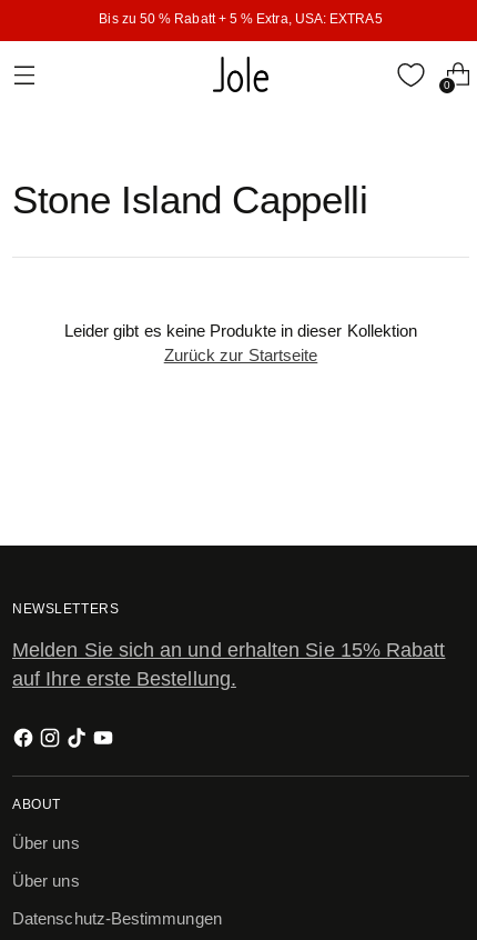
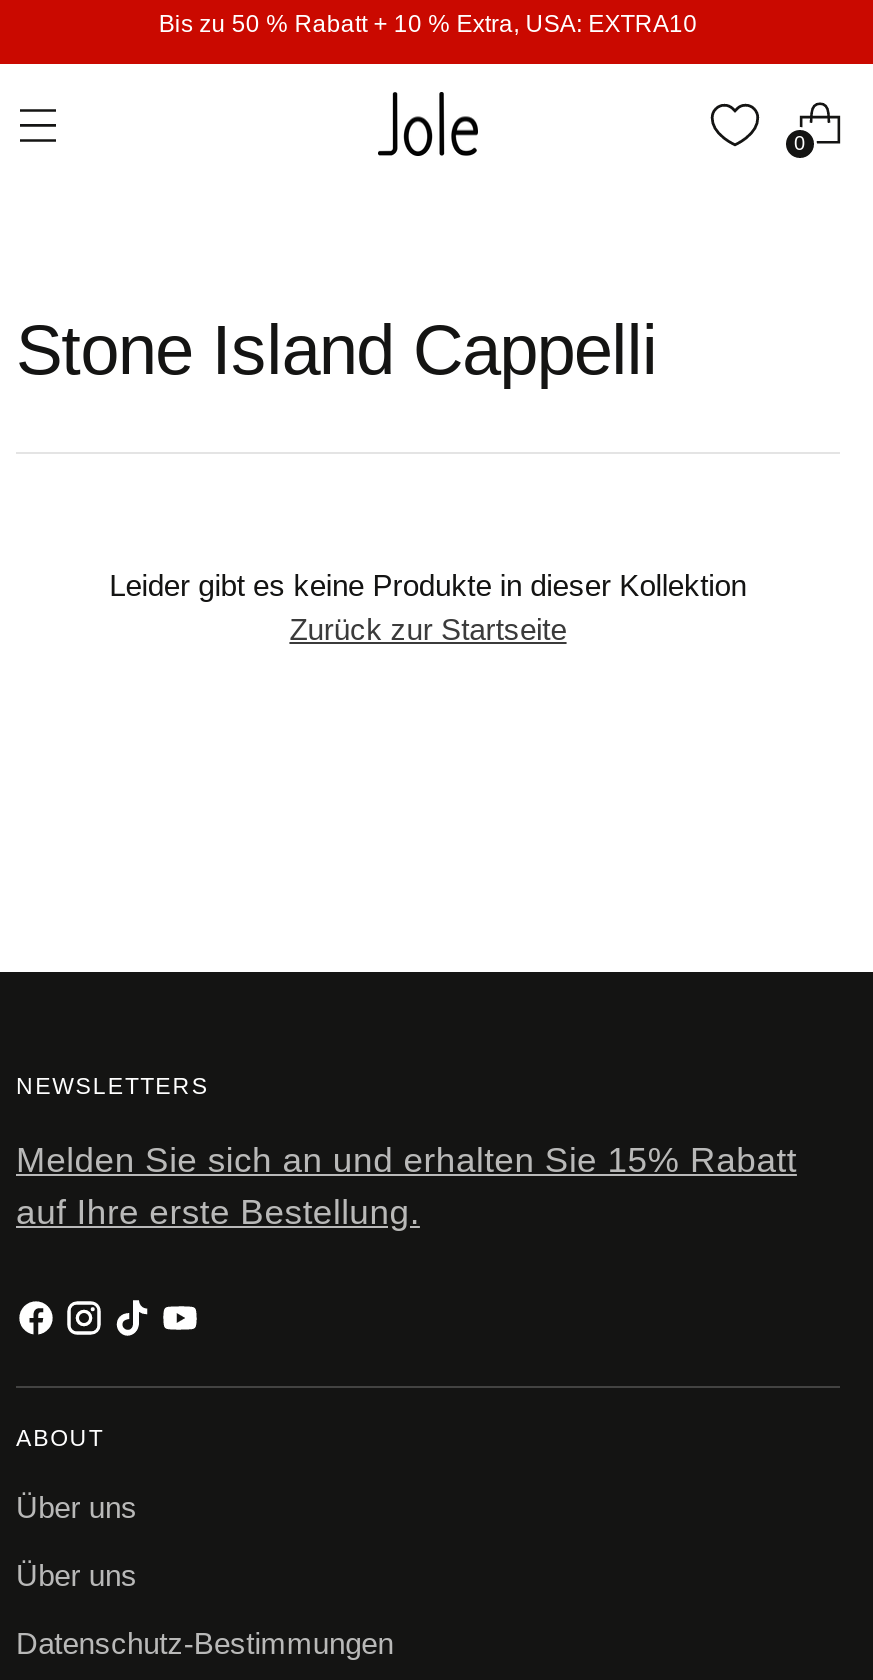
[99,11,382,27] Bis zu 50 % Rabatt + 5 % Extra, USA: EXTRA5 -> [159,10,697,38] Bis zu 50 % Rabatt + 10 % Extra, USA: EXTRA10

